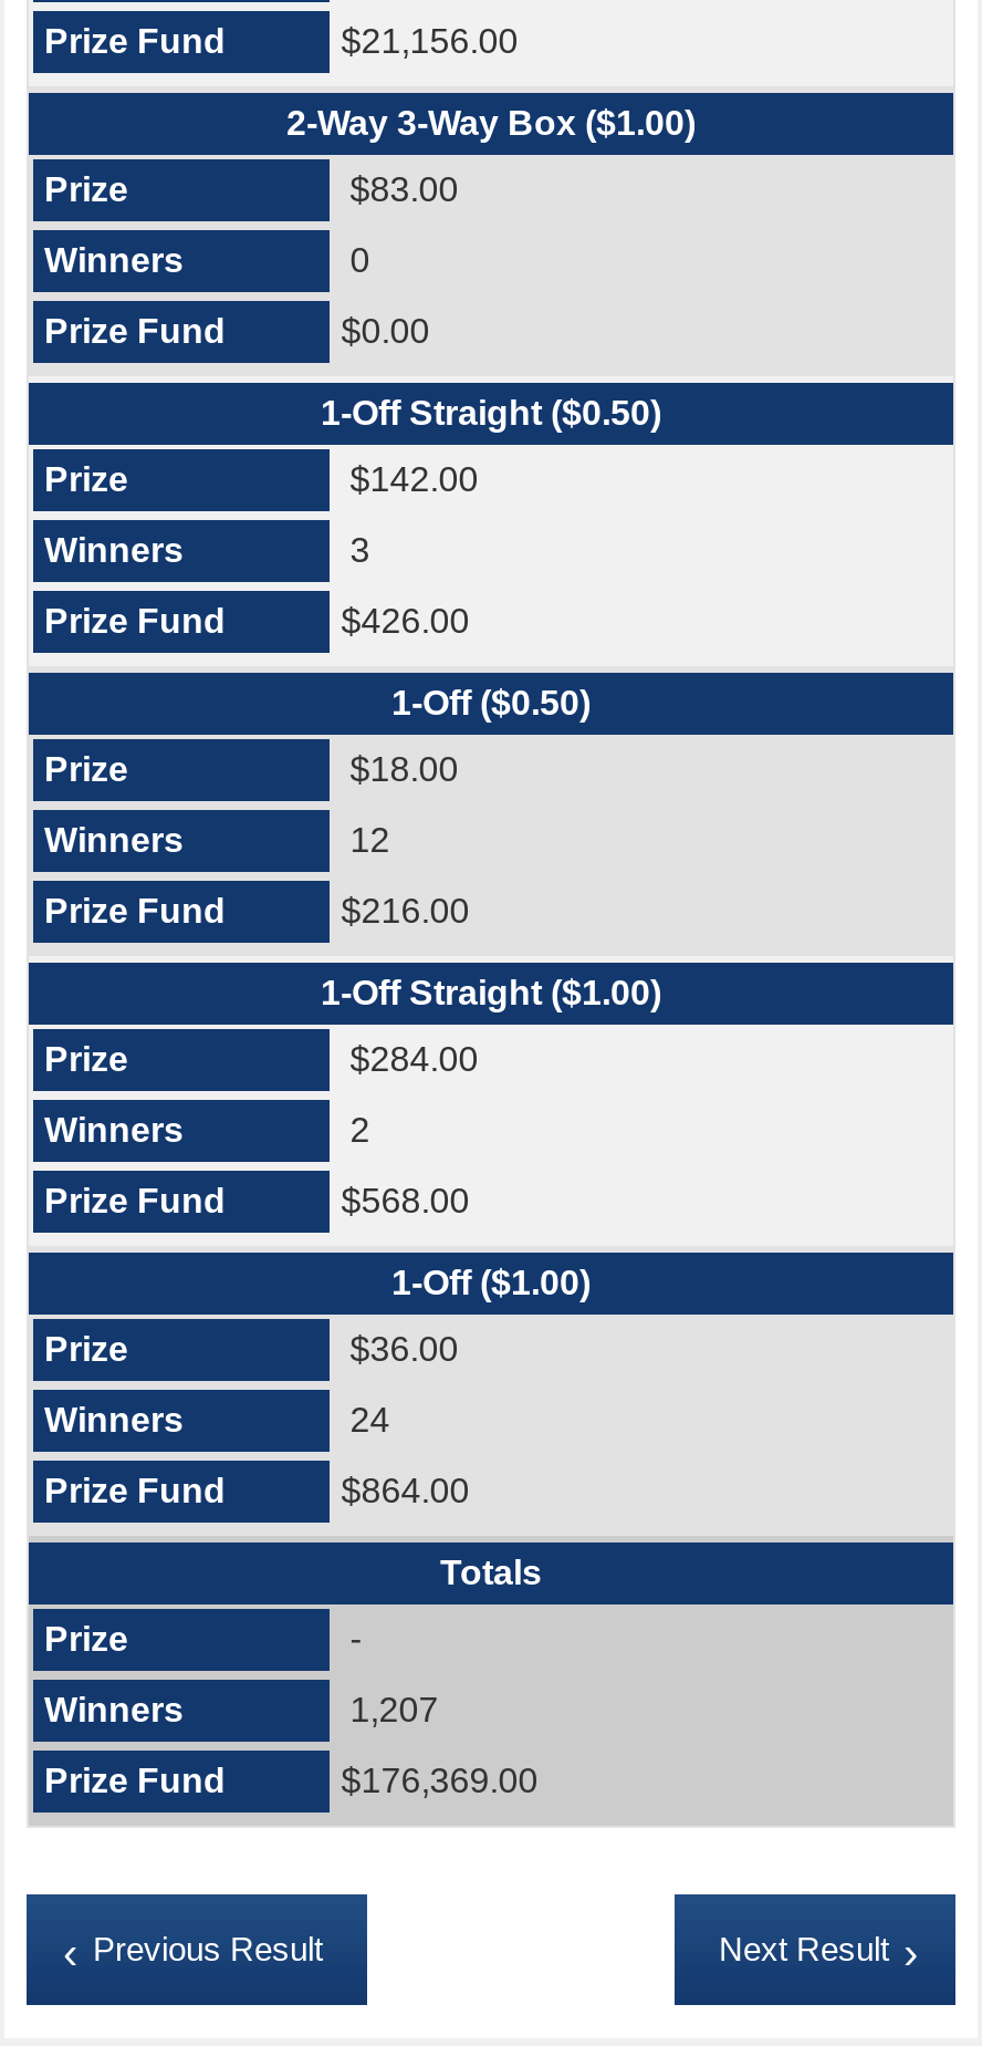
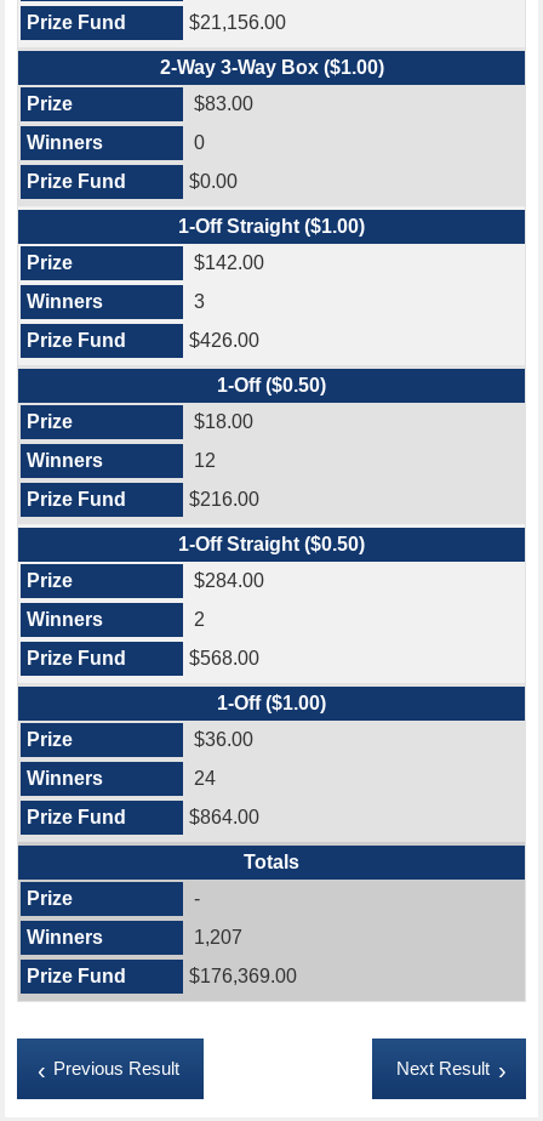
[321,394,661,432] 1-Off Straight ($0.50) -> [178,216,365,237] 1-Off Straight ($1.00)
[321,974,661,1011] 1-Off Straight ($1.00) -> [178,534,365,554] 1-Off Straight ($0.50)

